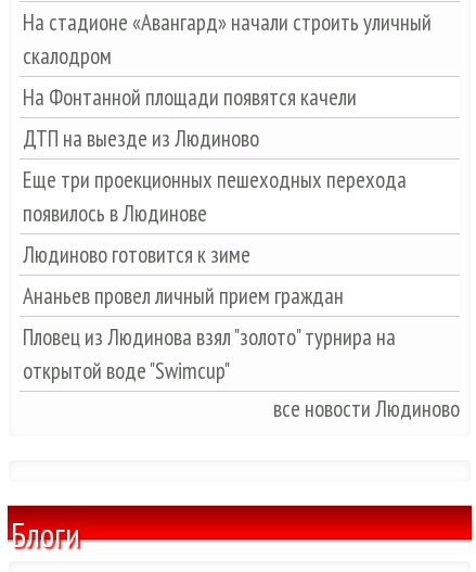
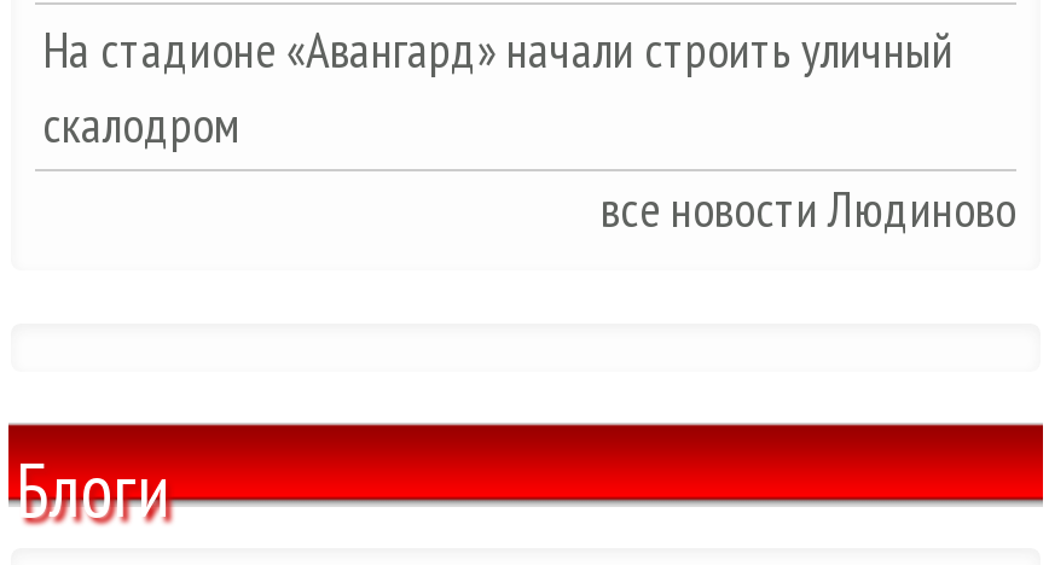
[23,82,407,385] На Фонтанной площади появятся качели | ДТП на выезде из Людиново | Еще три проекционных пешеходных перехода | появилось в Людинове | Людиново готовится к зиме | Ананьев провел личный прием граждан | Пловец из Людинова взял "золото" турнира на | открытой воде "Swimcup" -> none

